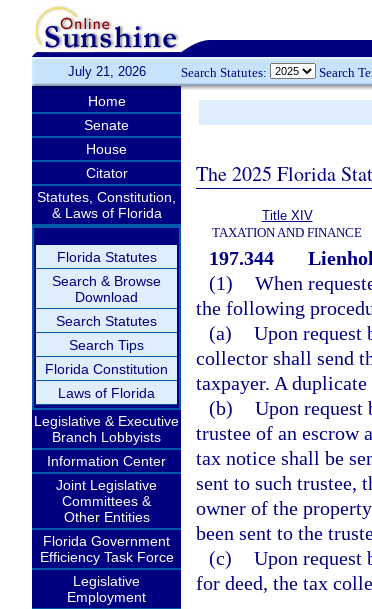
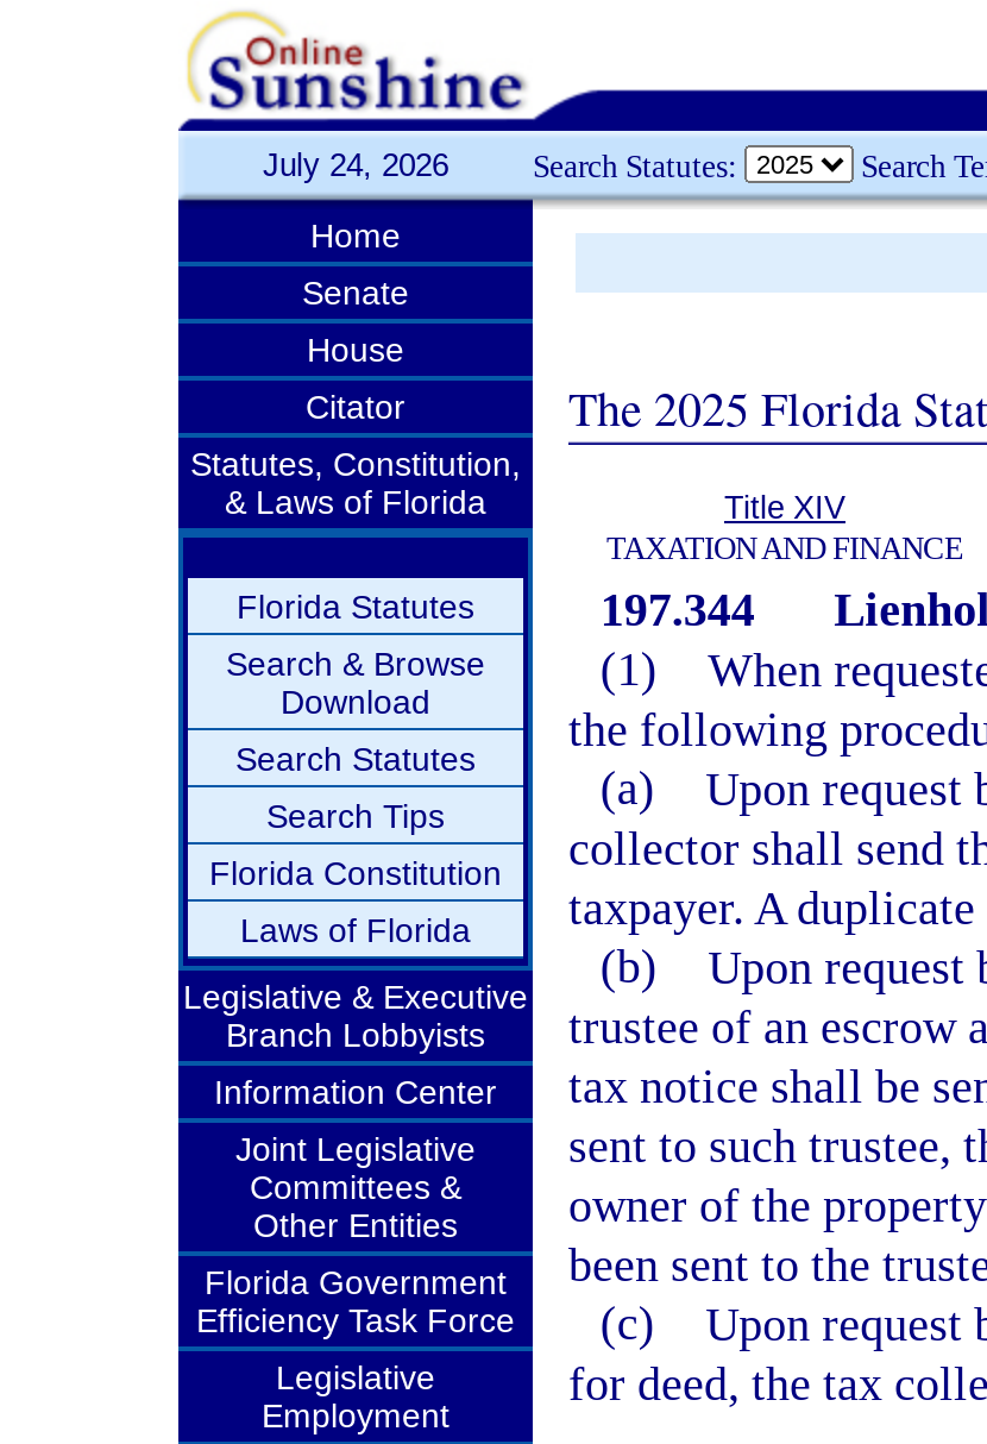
[67,64,145,79] July 21, 2026 -> [263,147,448,183] July 24, 2026

